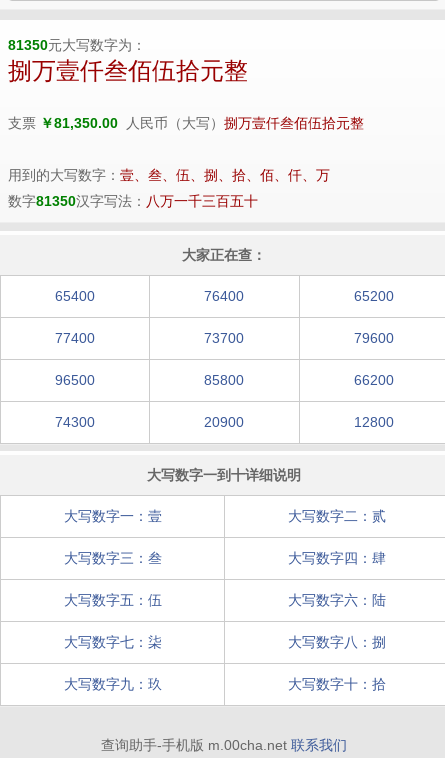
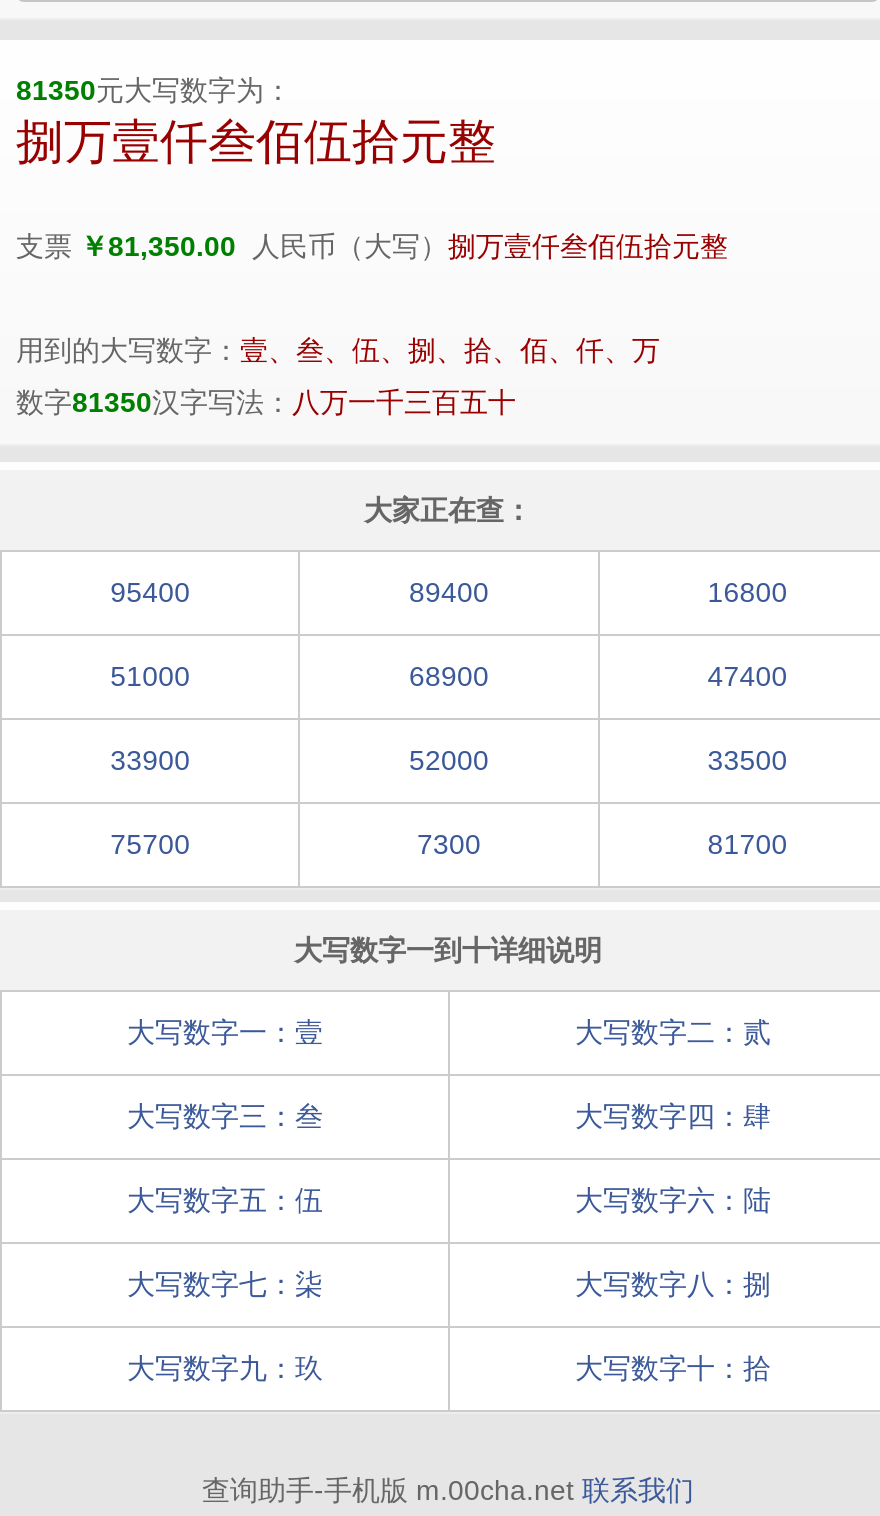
[55,288,95,304] 65400 -> [110,576,190,608] 95400
[204,288,244,304] 76400 -> [409,576,489,608] 89400
[354,288,394,304] 65200 -> [708,576,788,608] 16800
[55,330,95,346] 77400 -> [110,660,190,692] 51000
[204,330,244,346] 73700 -> [409,660,489,692] 68900
[354,330,394,346] 79600 -> [708,660,788,692] 47400
[55,372,95,388] 96500 -> [110,744,190,776] 33900
[204,372,244,388] 85800 -> [409,744,489,776] 52000
[354,372,394,388] 66200 -> [708,744,788,776] 33500
[55,414,95,430] 74300 -> [110,828,190,860] 75700
[204,414,244,430] 20900 -> [417,828,481,860] 7300
[354,414,394,430] 12800 -> [708,828,788,860] 81700

